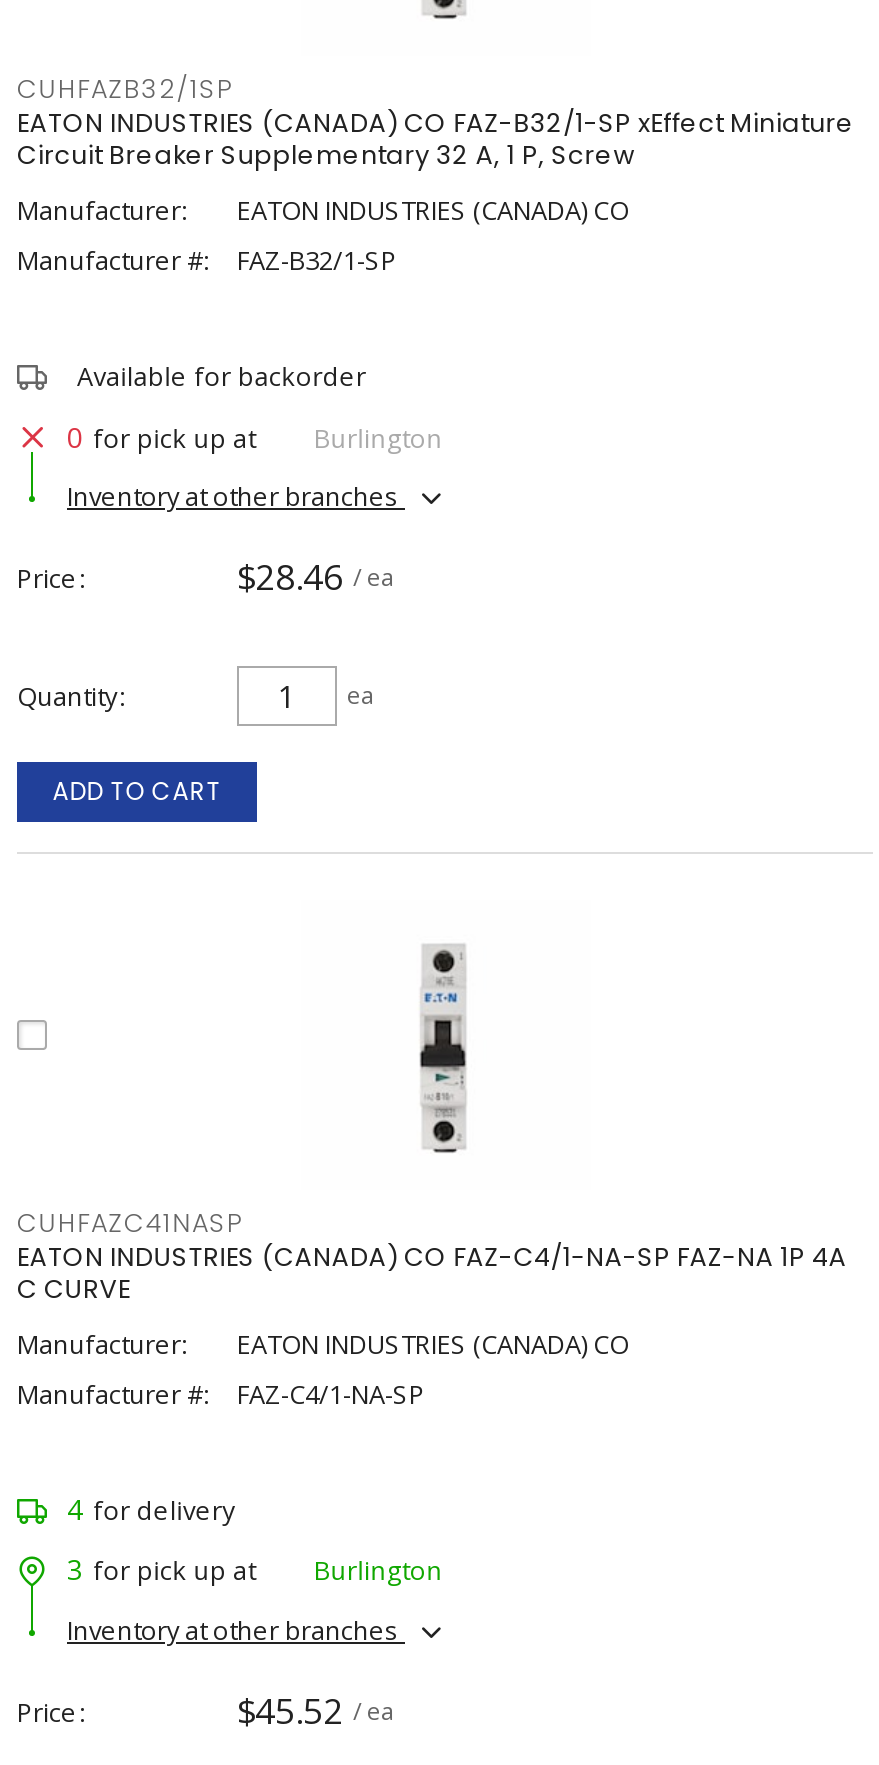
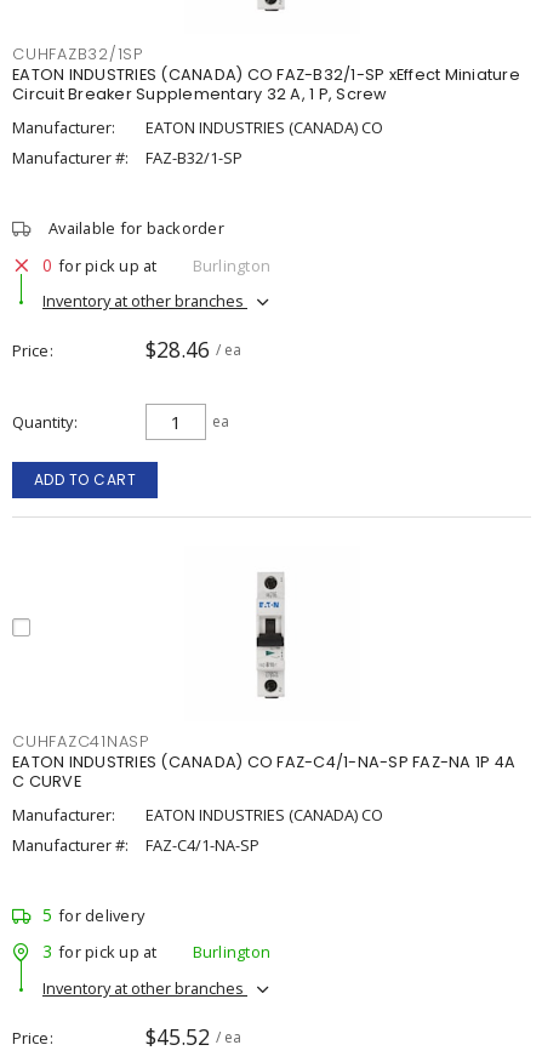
[67,1490,235,1528] 4 for delivery -> [42,903,144,926] 5 for delivery

